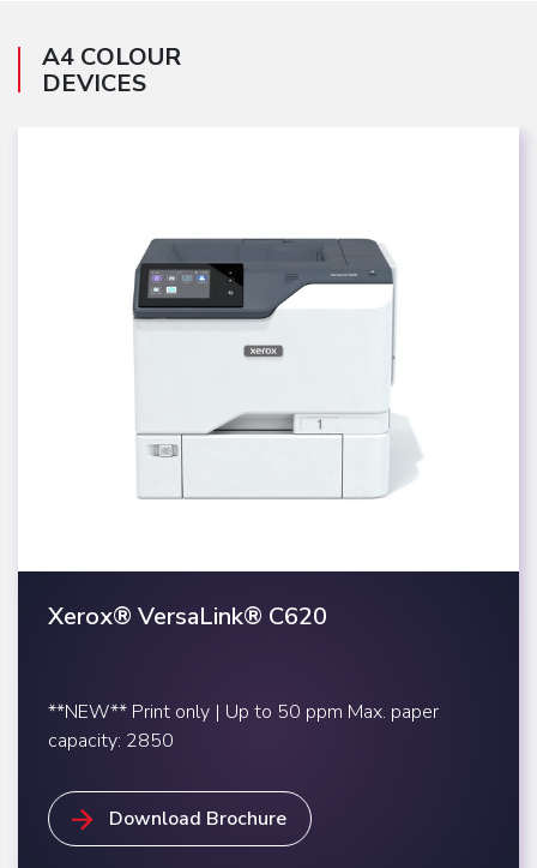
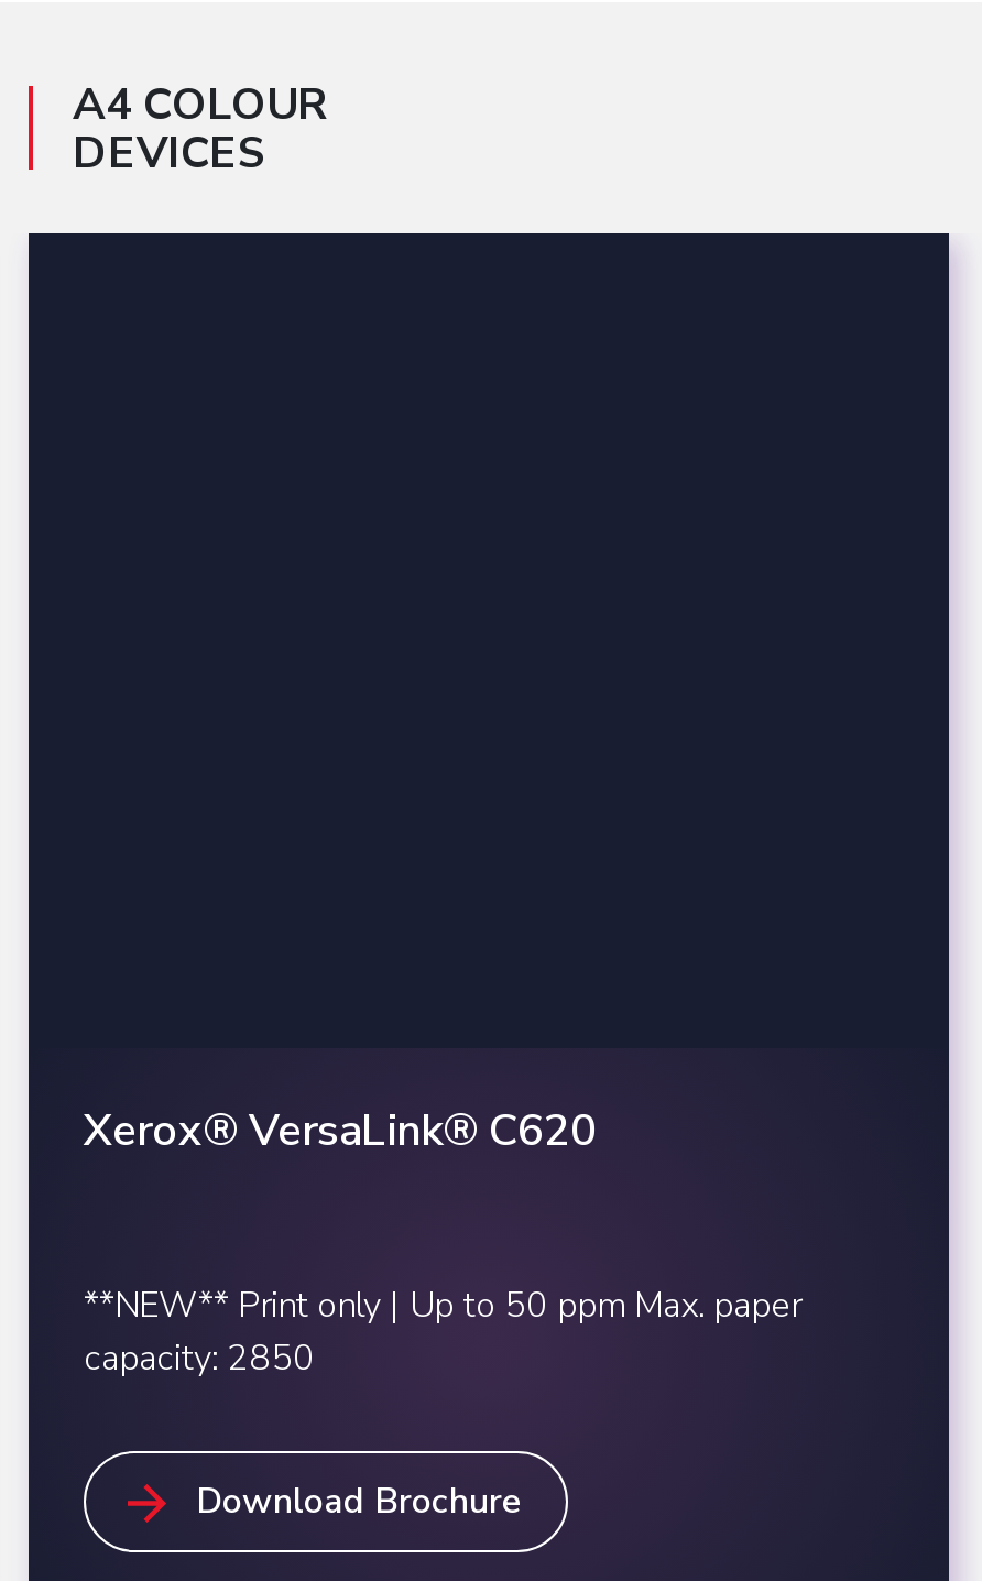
[18,127,519,573] [image] -> none

